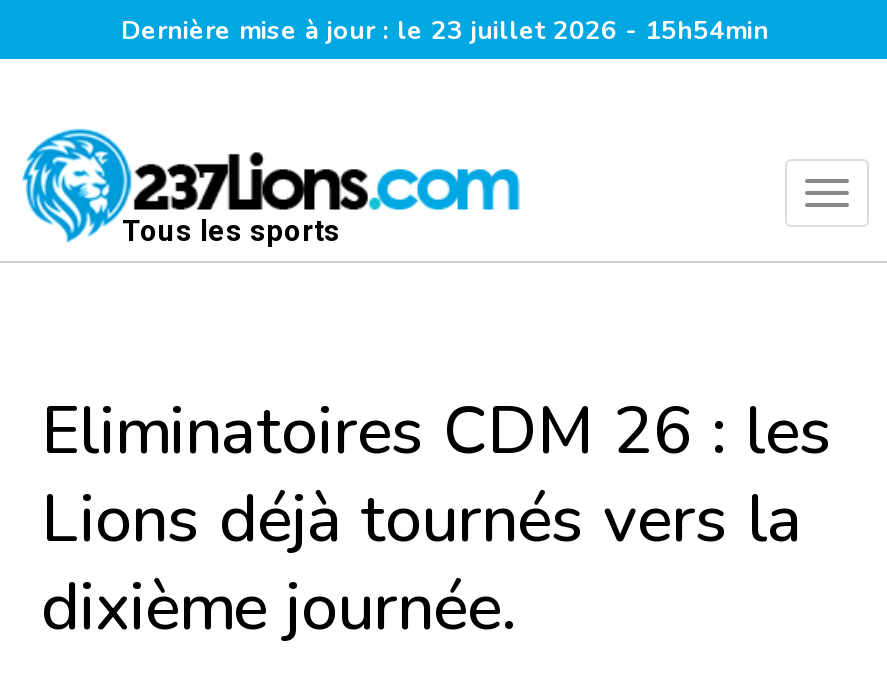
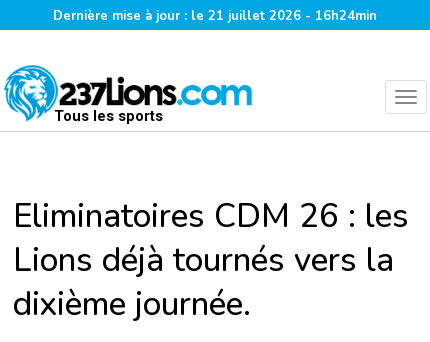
[121,13,769,49] Dernière mise à jour : le 23 juillet 2026 - 15h54min -> [53,7,377,25] Dernière mise à jour : le 21 juillet 2026 - 16h24min

